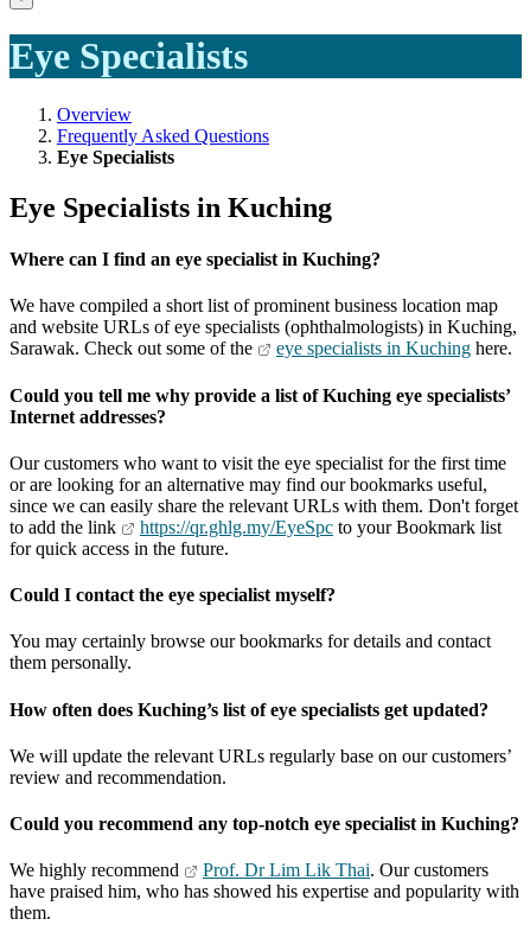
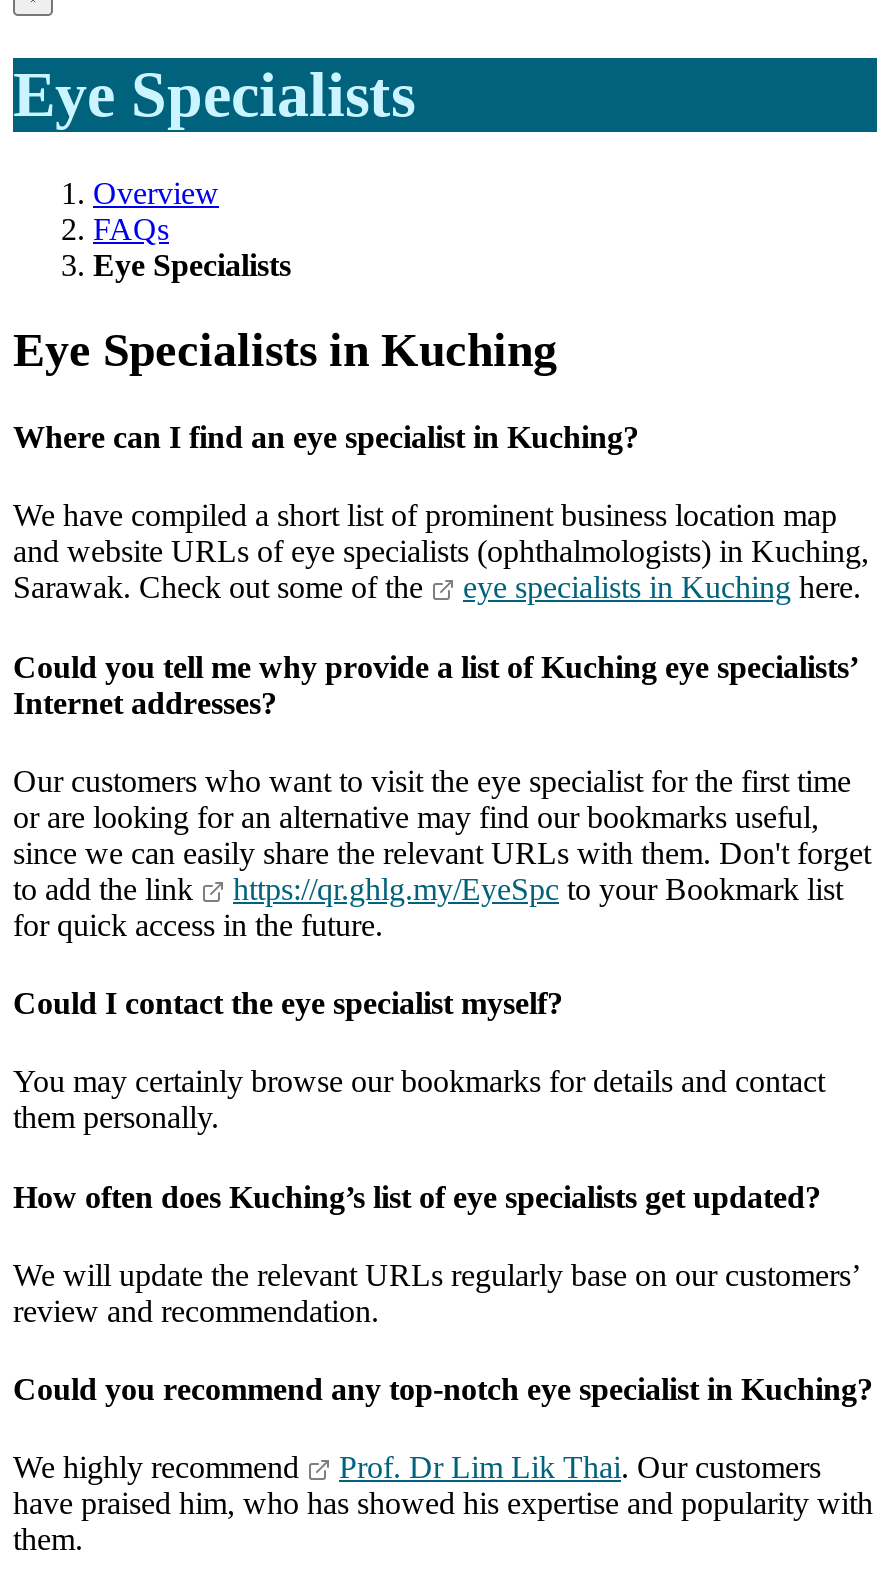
[57,126,269,146] Frequently Asked Questions -> [93,212,169,246] FAQs

